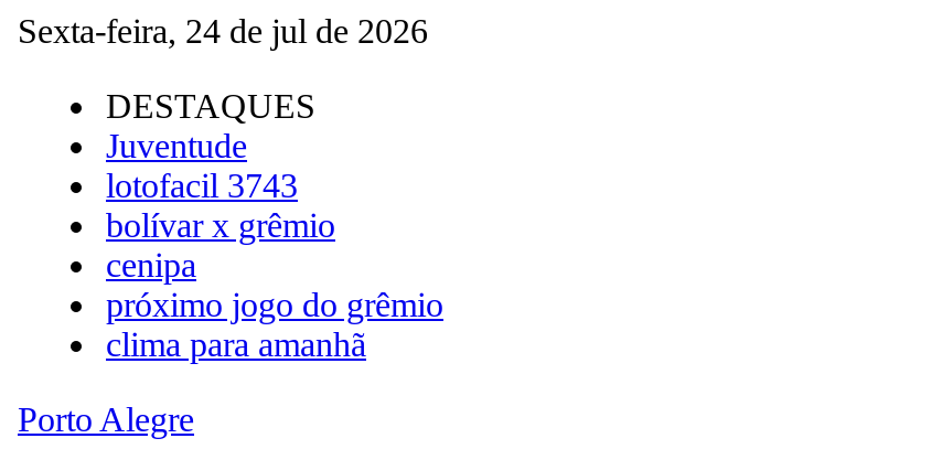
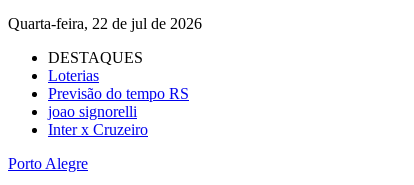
[18,12,428,50] Sexta-feira, 24 de jul de 2026 -> [8,15,202,32] Quarta-feira, 22 de jul de 2026
[106,127,443,363] Juventude | lotofacil 3743 | bolívar x grêmio | cenipa | próximo jogo do grêmio | clima para amanhã -> [48,67,189,138] Loterias | Previsão do tempo RS | joao signorelli | Inter x Cruzeiro

